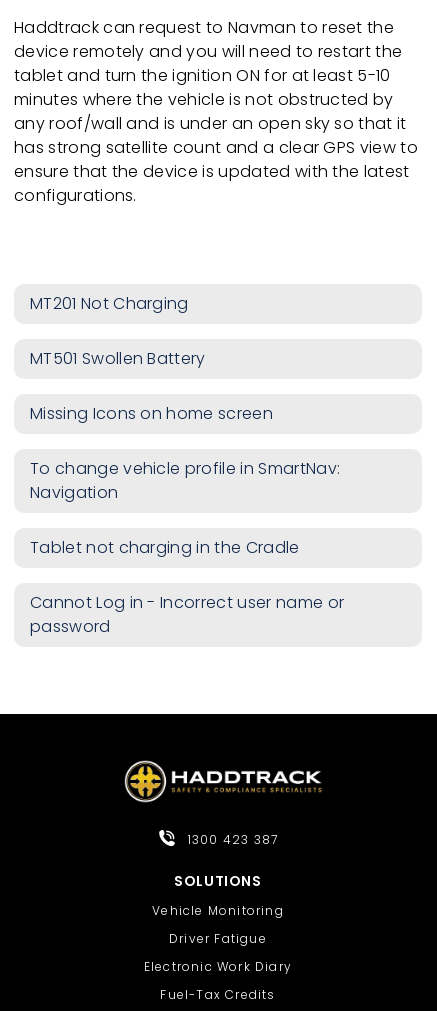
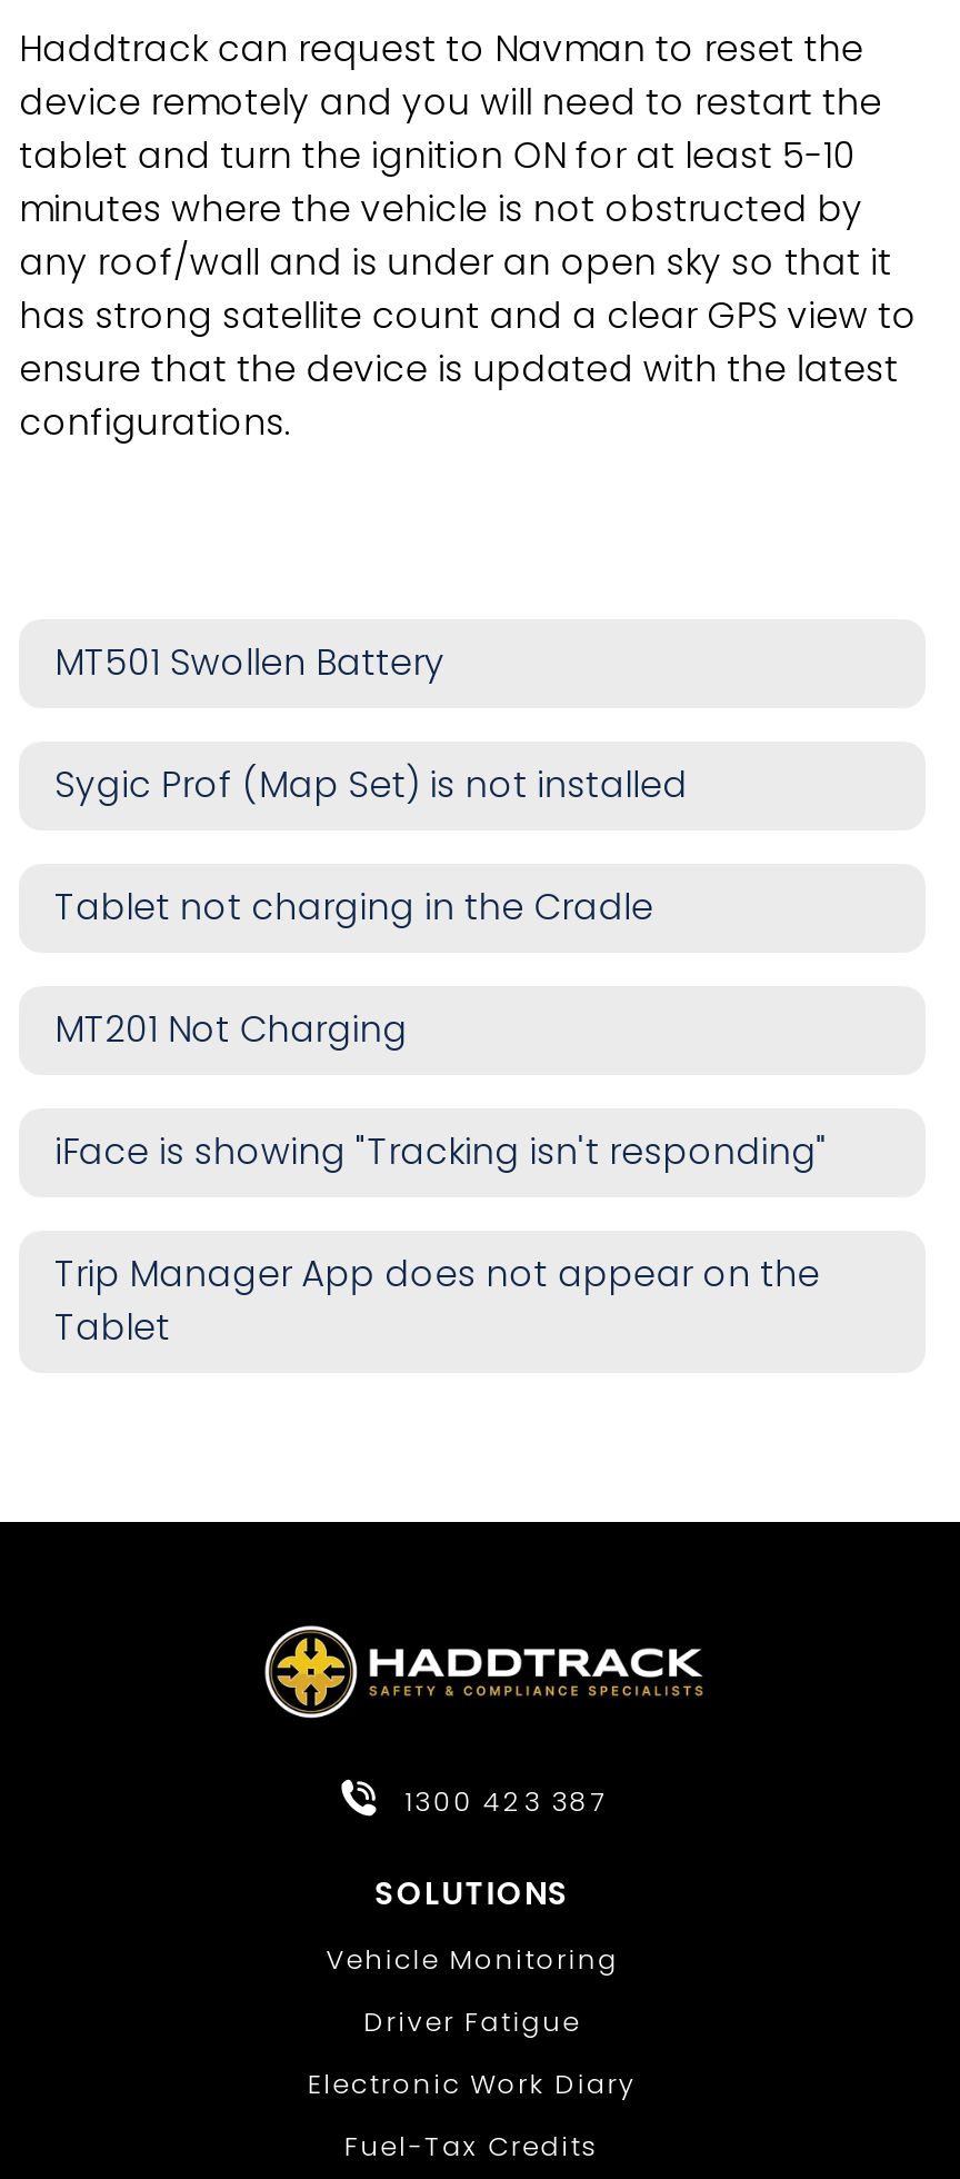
none -> [54,759,687,810] Sygic Prof (Map Set) is not installed
moved [30,292,189,315] -> [54,1004,407,1055]: MT201 Not Charging
moved [30,347,206,370] -> [54,637,445,688]: MT501 Swollen Battery
[30,402,344,638] Missing Icons on home screen | To change vehicle profile in SmartNav: | Navigation | Cannot Log in - Incorrect user name or | password -> [54,1126,828,1353] iFace is showing "Tracking isn't responding" | Trip Manager App does not appear on the | Tablet
moved [30,536,300,559] -> [54,882,654,933]: Tablet not charging in the Cradle

